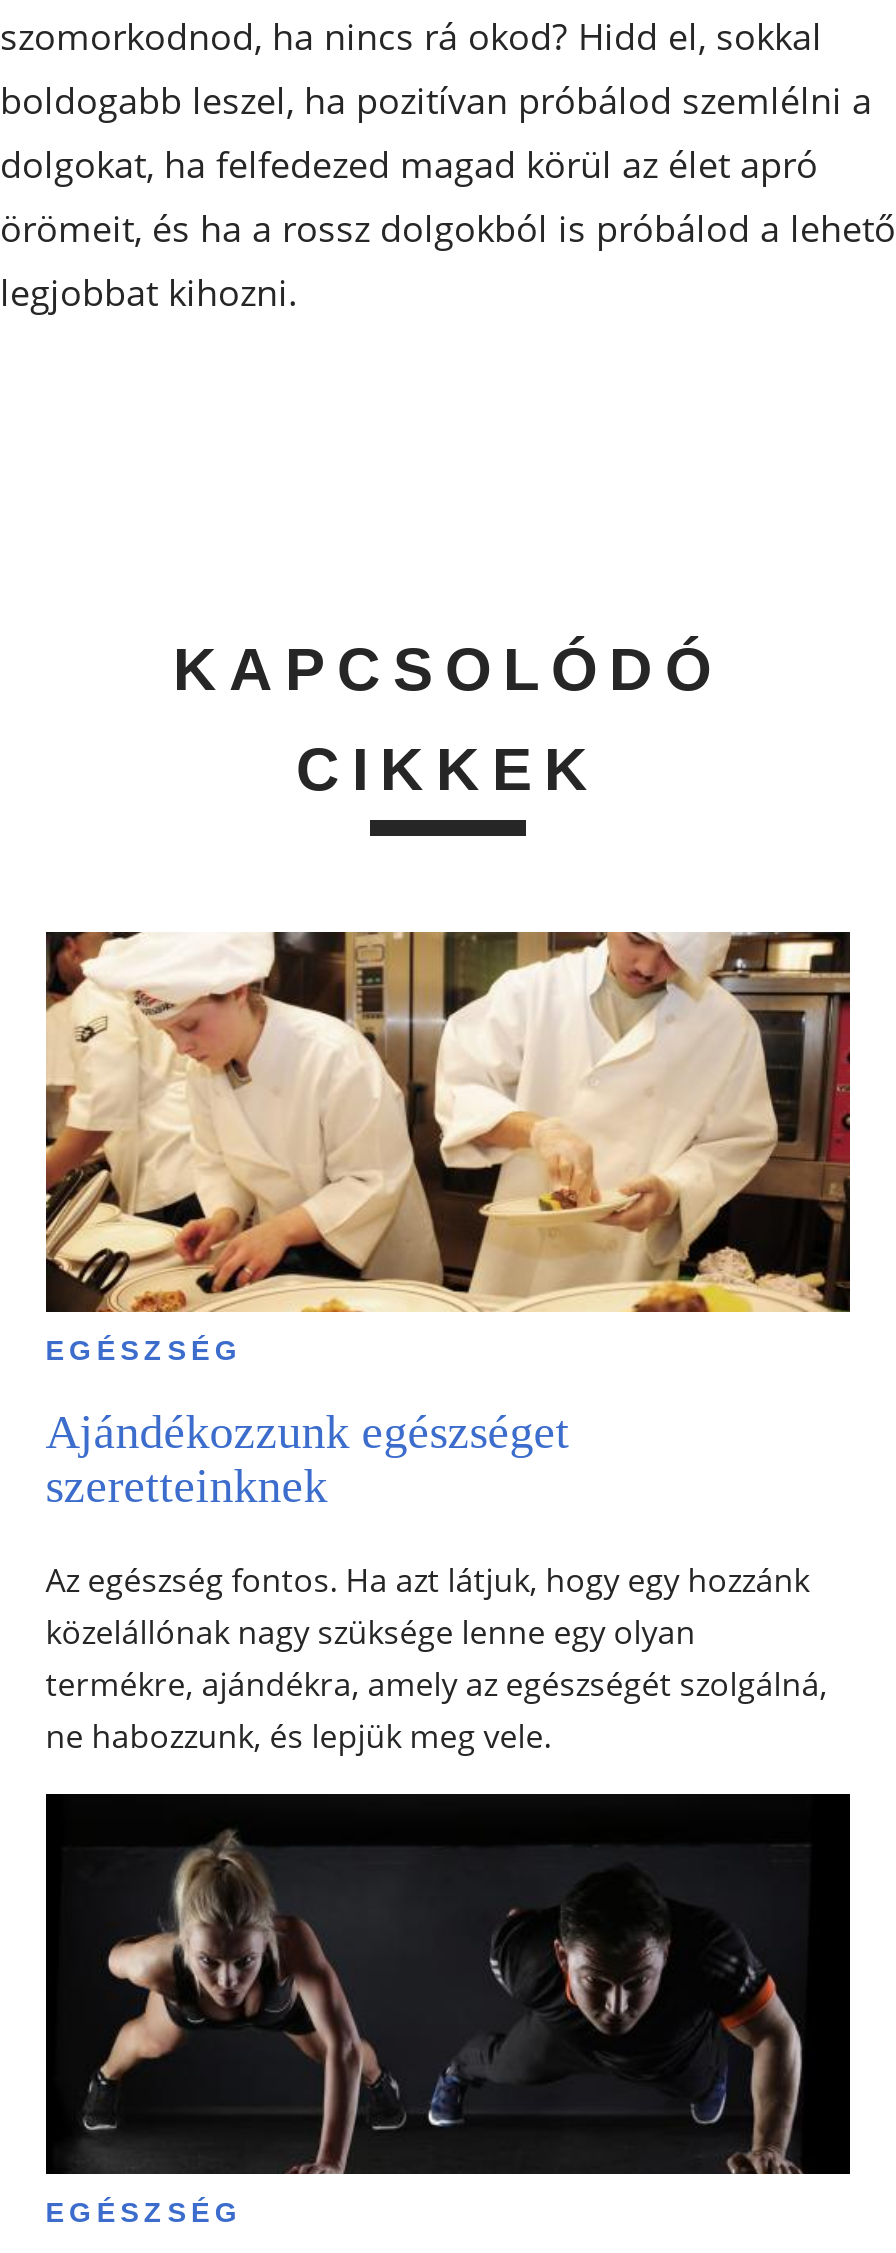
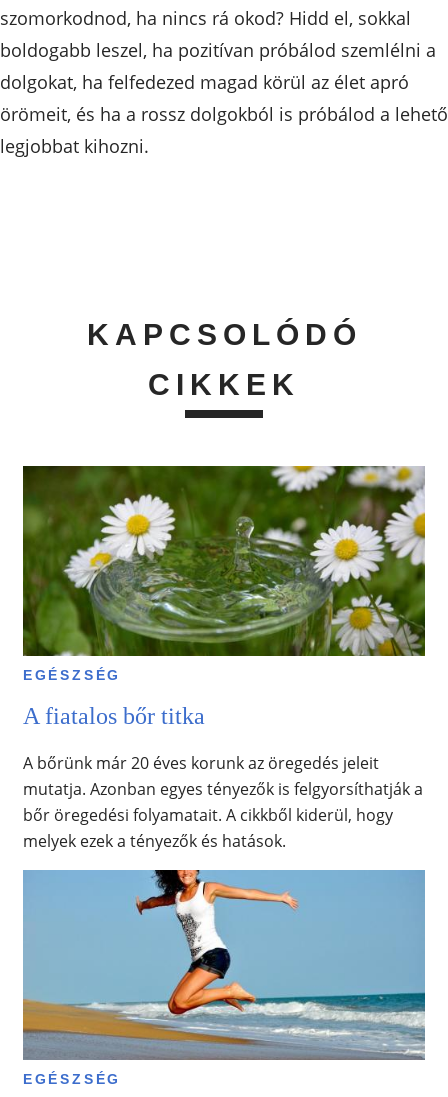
[44,929,852,1313] [image] -> [22,465,426,657] [image]
[45,1405,569,1511] Ajándékozzunk egészséget | szeretteinknek -> [23,703,205,729] A fiatalos bőr titka
[45,1557,827,1757] Az egészség fontos. Ha azt látjuk, hogy egy hozzánk | közelállónak nagy szüksége lenne egy olyan | termékre, ajándékra, amely az egészségét szolgálná, | ne habozzunk, és lepjük meg vele. -> [23,752,423,852] A bőrünk már 20 éves korunk az öregedés jeleit | mutatja. Azonban egyes tényezők is felgyorsíthatják a | bőr öregedési folyamatait. A cikkből kiderül, hogy | melyek ezek a tényezők és hatások.
[44,1791,852,2175] [image] -> [22,869,426,1060] [image]

